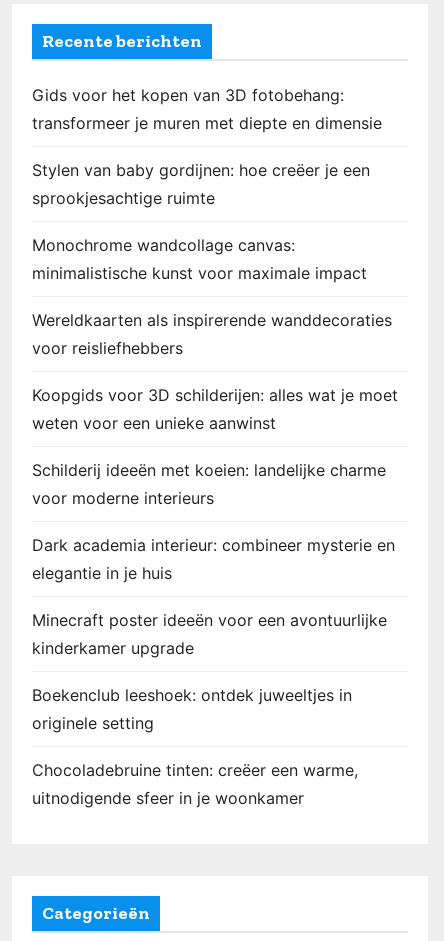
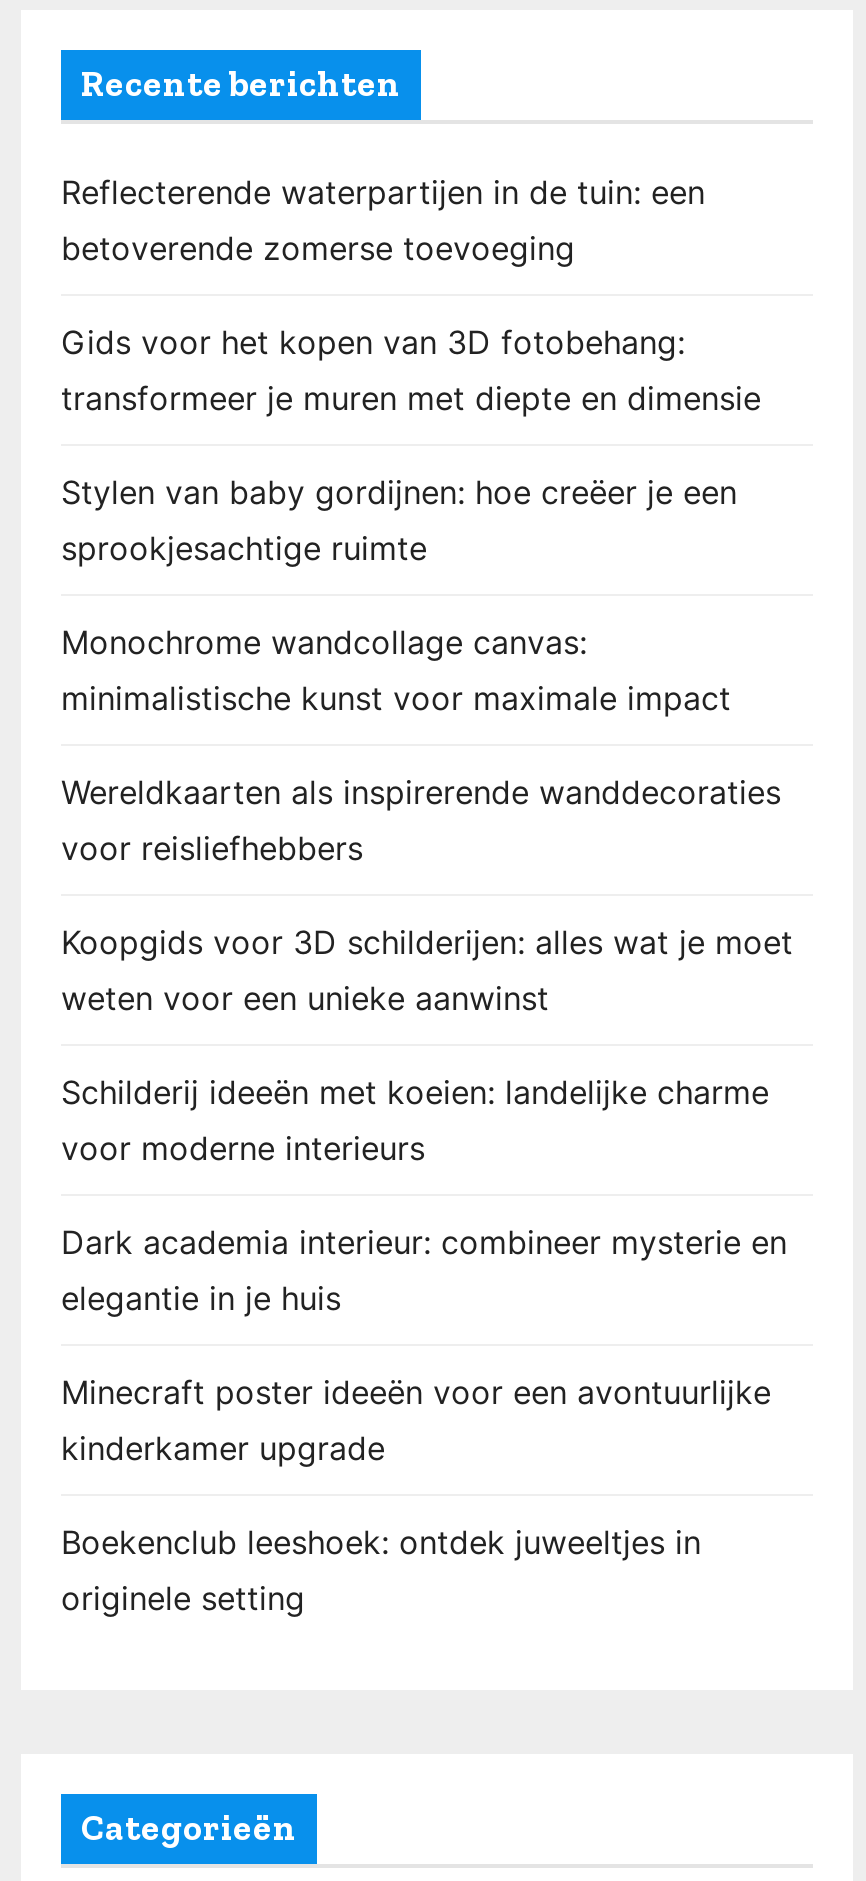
none -> [61,171,705,267] Reflecterende waterpartijen in de tuin: een | betoverende zomerse toevoeging
moved [32,85,398,733] -> [61,321,793,1617]: Gids voor het kopen van 3D fotobehang: | transformeer je muren met diepte en dimensie | Stylen van baby gordijnen: hoe creëer je een | ... | Boekenclub leeshoek: ontdek juweeltjes in | originele setting
[32,760,358,808] Chocoladebruine tinten: creëer een warme, | uitnodigende sfeer in je woonkamer -> none

